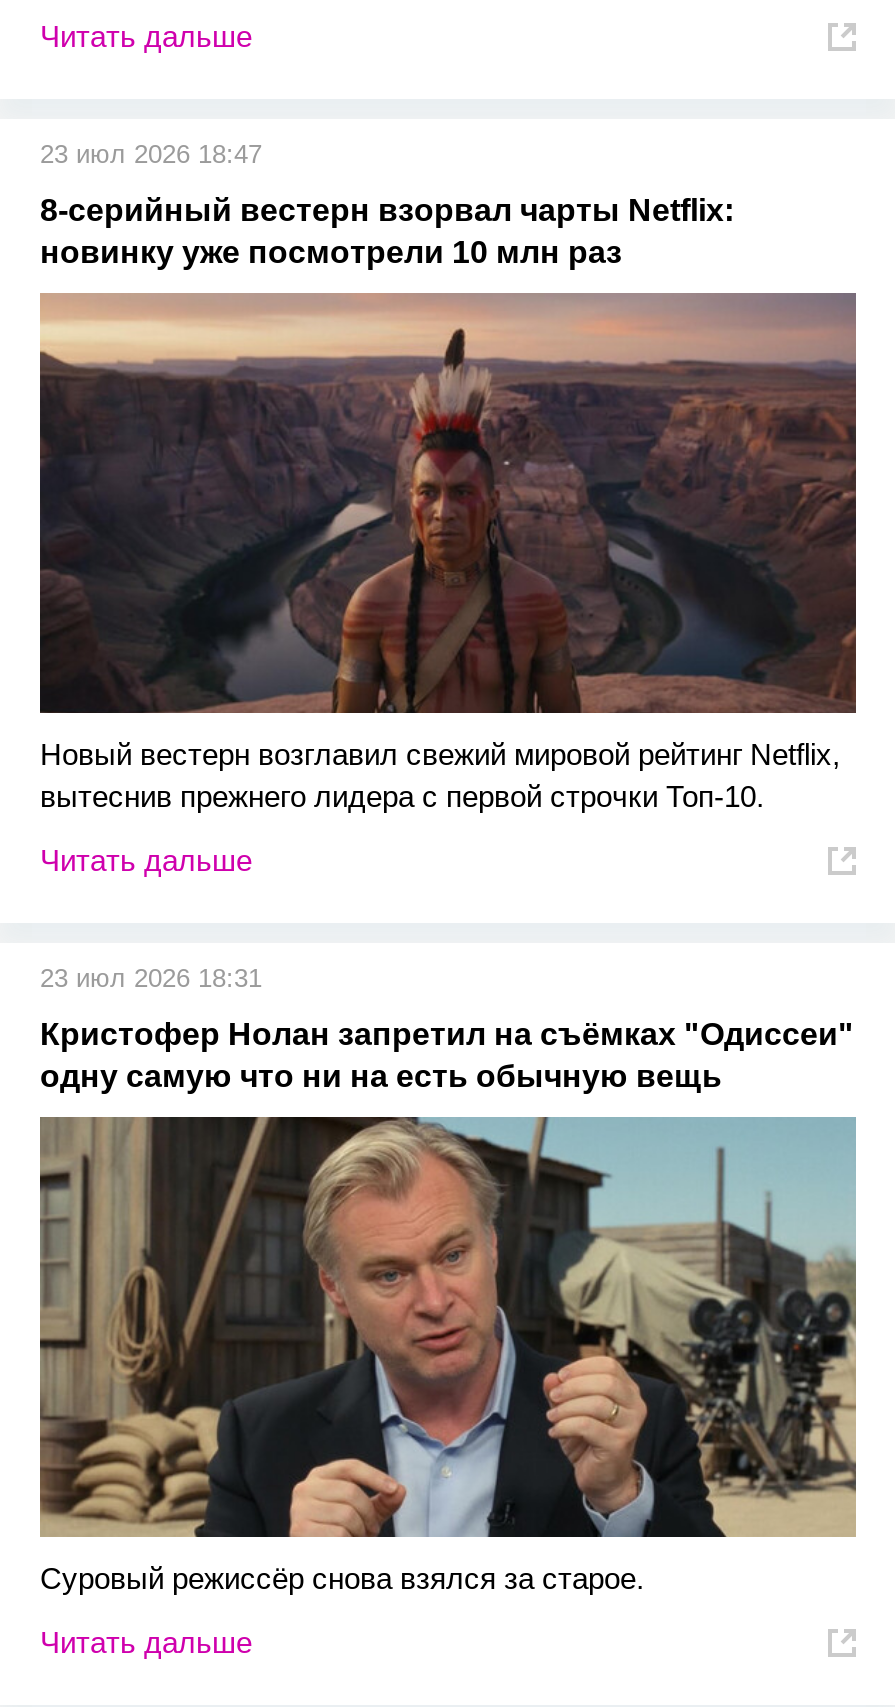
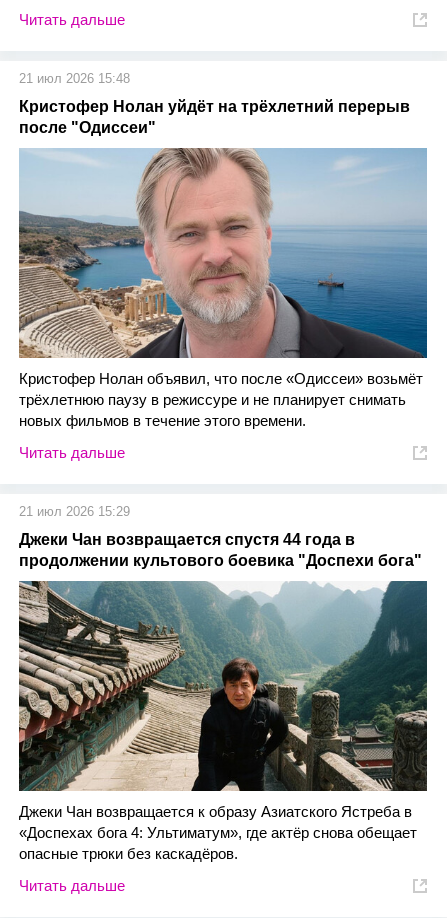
[40,139,262,169] 23 июл 2026 18:47 -> [19,71,130,86] 21 июл 2026 15:48
[40,193,734,269] 8-серийный вестерн взорвал чарты Netflix: | новинку уже посмотрели 10 млн раз -> [19,98,410,136] Кристофер Нолан уйдёт на трёхлетний перерыв | после "Одиссеи"
[38,293,858,813] [image] | Новый вестерн возглавил свежий мировой рейтинг Netflix, | вытеснив прежнего лидера с первой строчки Топ-10. -> [18,148,428,429] [image] | Кристофер Нолан объявил, что после «Одиссеи» возьмёт | трёхлетнюю паузу в режиссуре и не планирует снимать | новых фильмов в течение этого времени.
[40,963,262,993] 23 июл 2026 18:31 -> [19,504,130,519] 21 июл 2026 15:29
[40,1017,854,1093] Кристофер Нолан запретил на съёмках "Одиссеи" | одну самую что ни на есть обычную вещь -> [19,531,422,569] Джеки Чан возвращается спустя 44 года в | продолжении культового боевика "Доспехи бога"
[38,1115,858,1463] [image] -> [18,598,427,792] [image]
[40,1561,644,1595] Суровый режиссёр снова взялся за старое. -> [19,803,417,862] Джеки Чан возвращается к образу Азиатского Ястреба в | «Доспехах бога 4: Ультиматум», где актёр снова обещает | опасные трюки без каскадёров.

